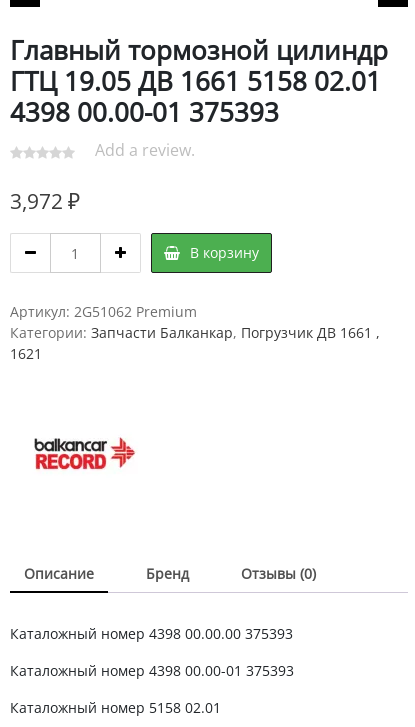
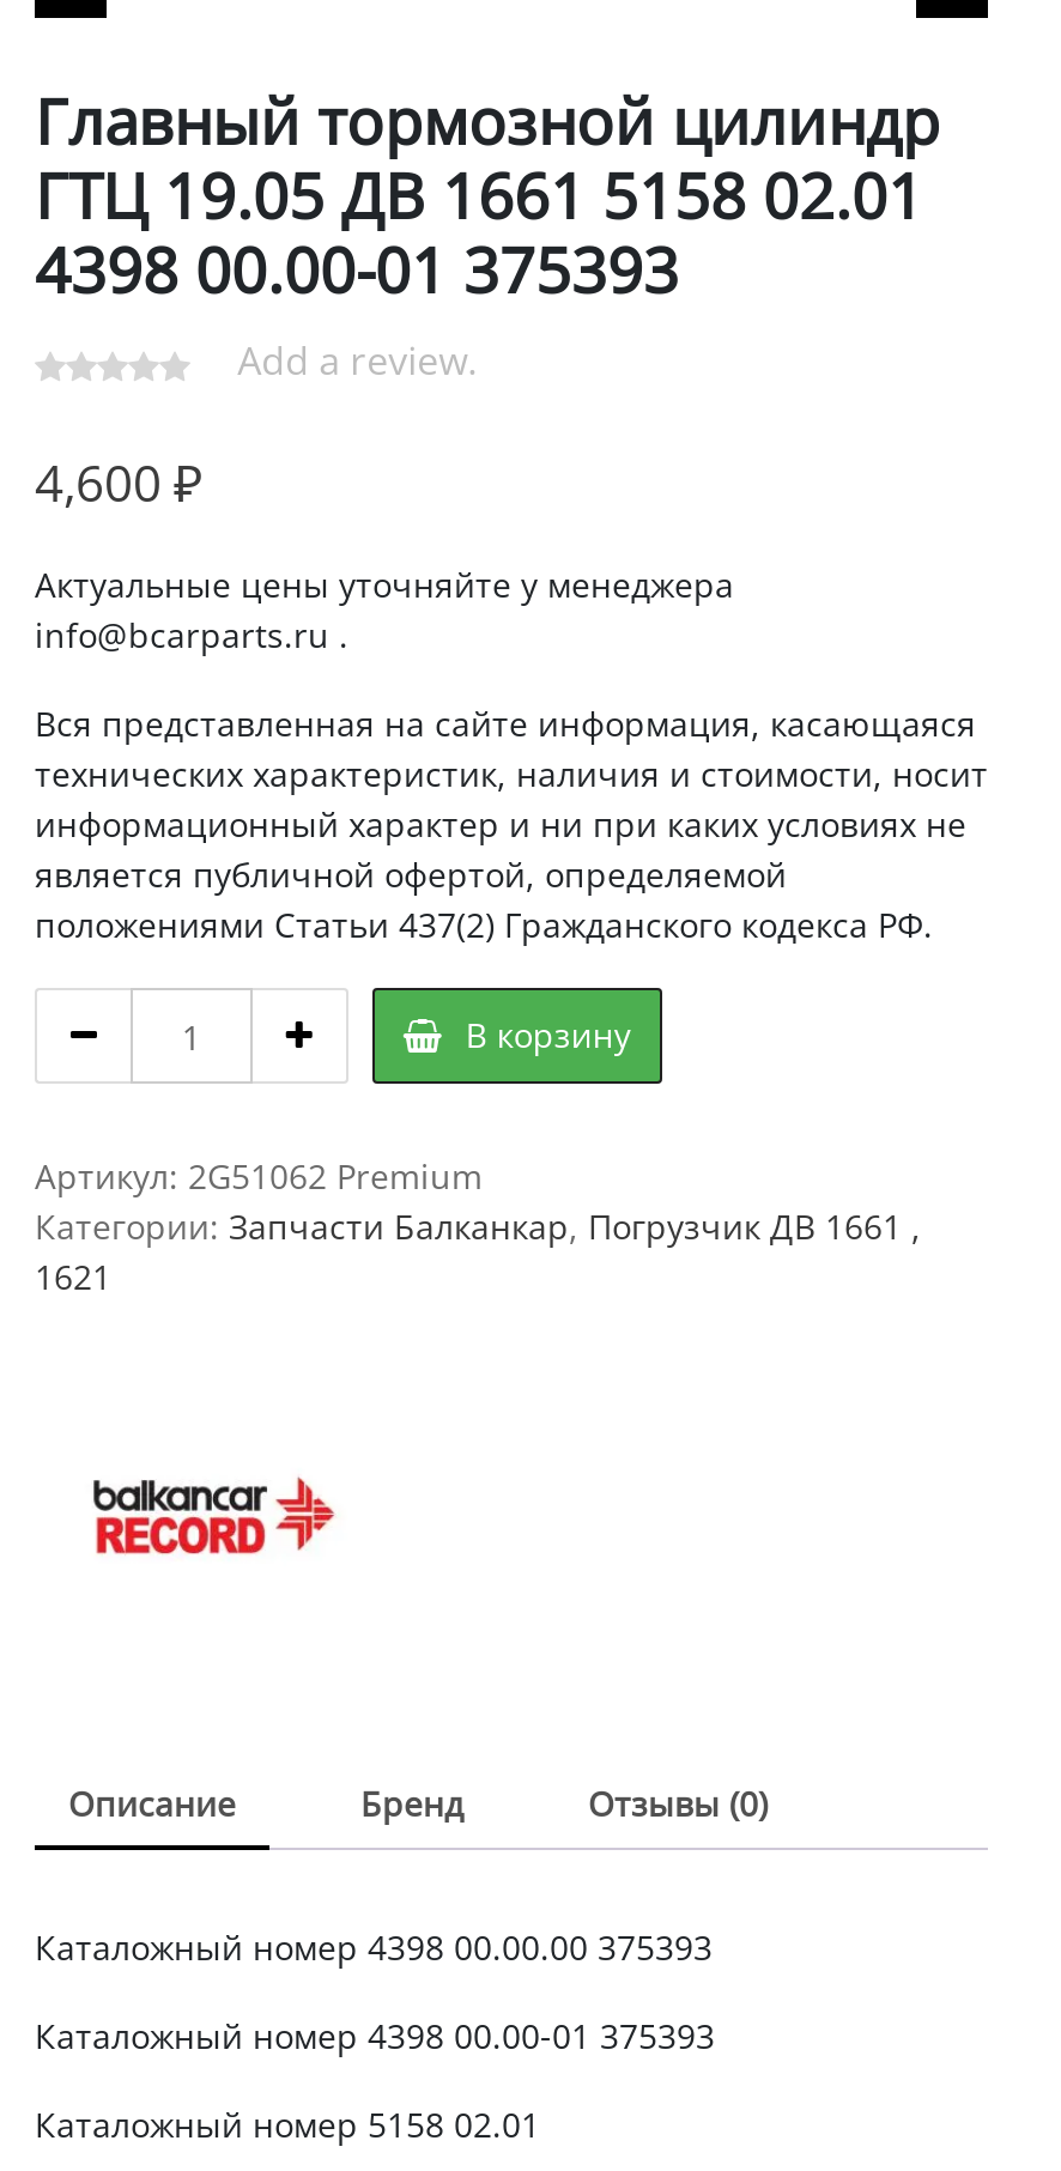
[10,187,80,215] 3,972 ₽ -> [35,449,988,947] 4,600 ₽ | Актуальные цены уточняйте у менеджера | info@bcarparts.ru . | Вся представленная на сайте информация, касающаяся | технических характеристик, наличия и стоимости, носит | информационный характер и ни при каких условиях не | является публичной офертой, определяемой | положениями Статьи 437(2) Гражданского кодекса РФ.

